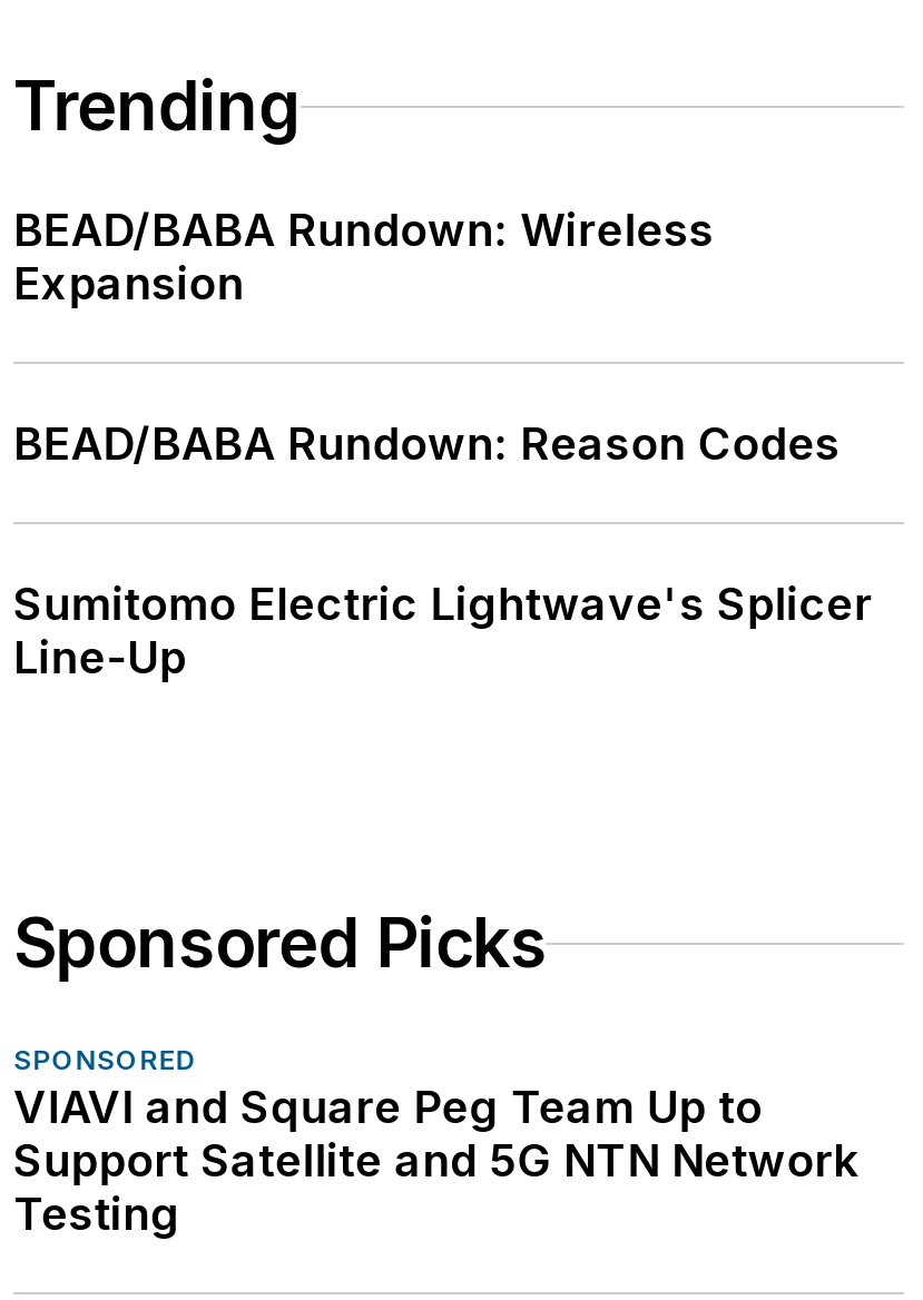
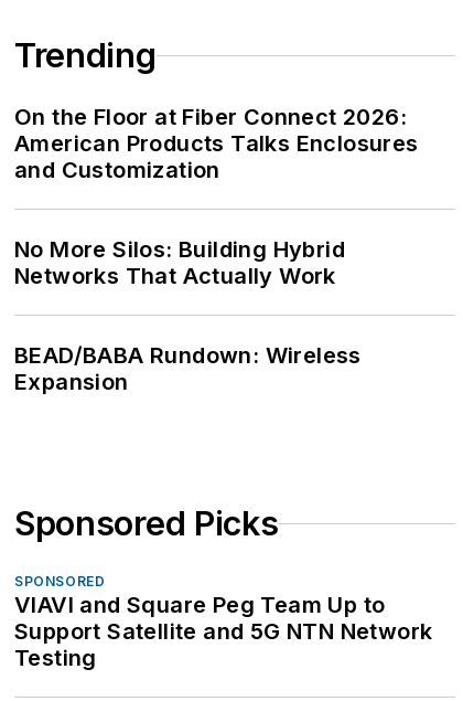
none -> [14,104,418,290] On the Floor at Fiber Connect 2026: | American Products Talks Enclosures | and Customization | No More Silos: Building Hybrid | Networks That Actually Work
moved [13,205,714,312] -> [14,343,361,396]: BEAD/BABA Rundown: Wireless | Expansion
[13,418,872,686] BEAD/BABA Rundown: Reason Codes | Sumitomo Electric Lightwave's Splicer | Line-Up -> none

